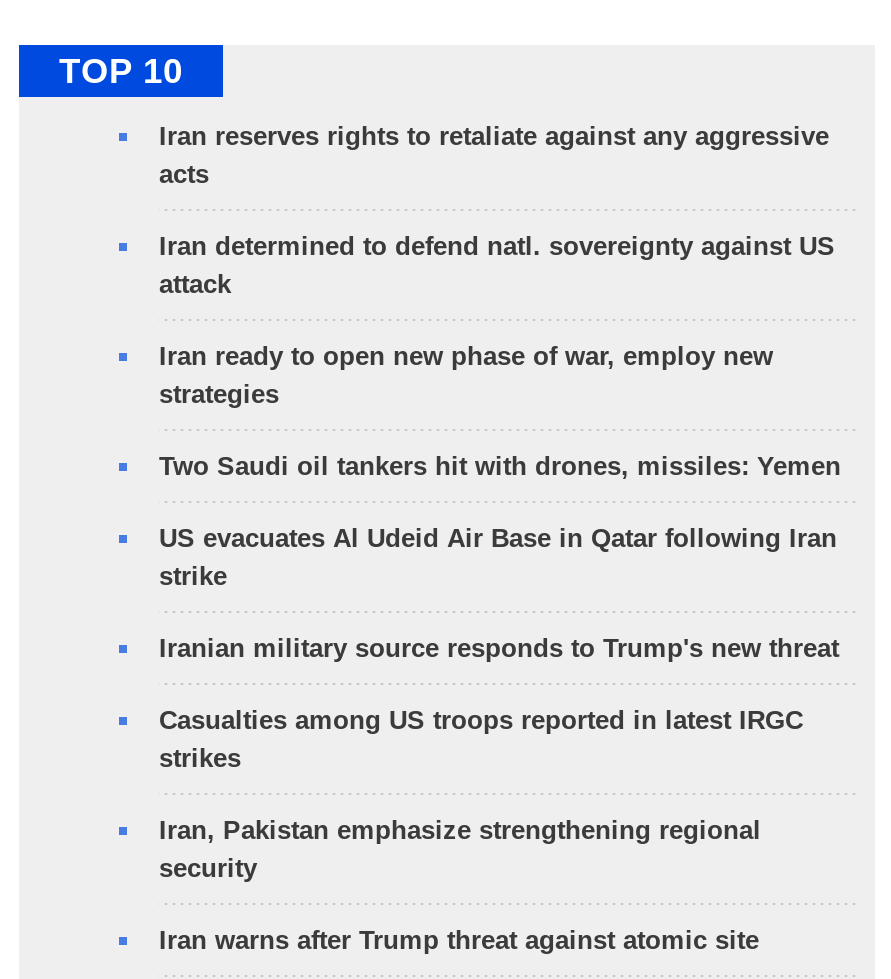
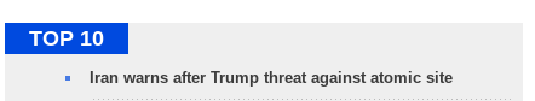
[159,122,841,884] Iran reserves rights to retaliate against any aggressive | acts | Iran determined to defend natl. sovereignty against US | attack | Iran ready to open new phase of war, employ new | strategies | Two Saudi oil tankers hit with drones, missiles: Yemen | US evacuates Al Udeid Air Base in Qatar following Iran | strike | Iranian military source responds to Trump's new threat | Casualties among US troops reported in latest IRGC | strikes | Iran, Pakistan emphasize strengthening regional | security -> none

